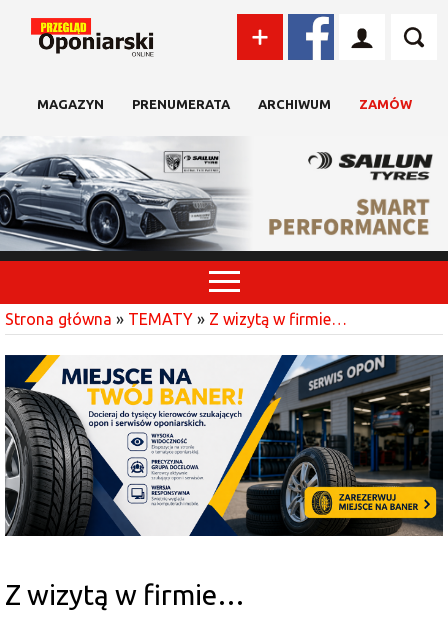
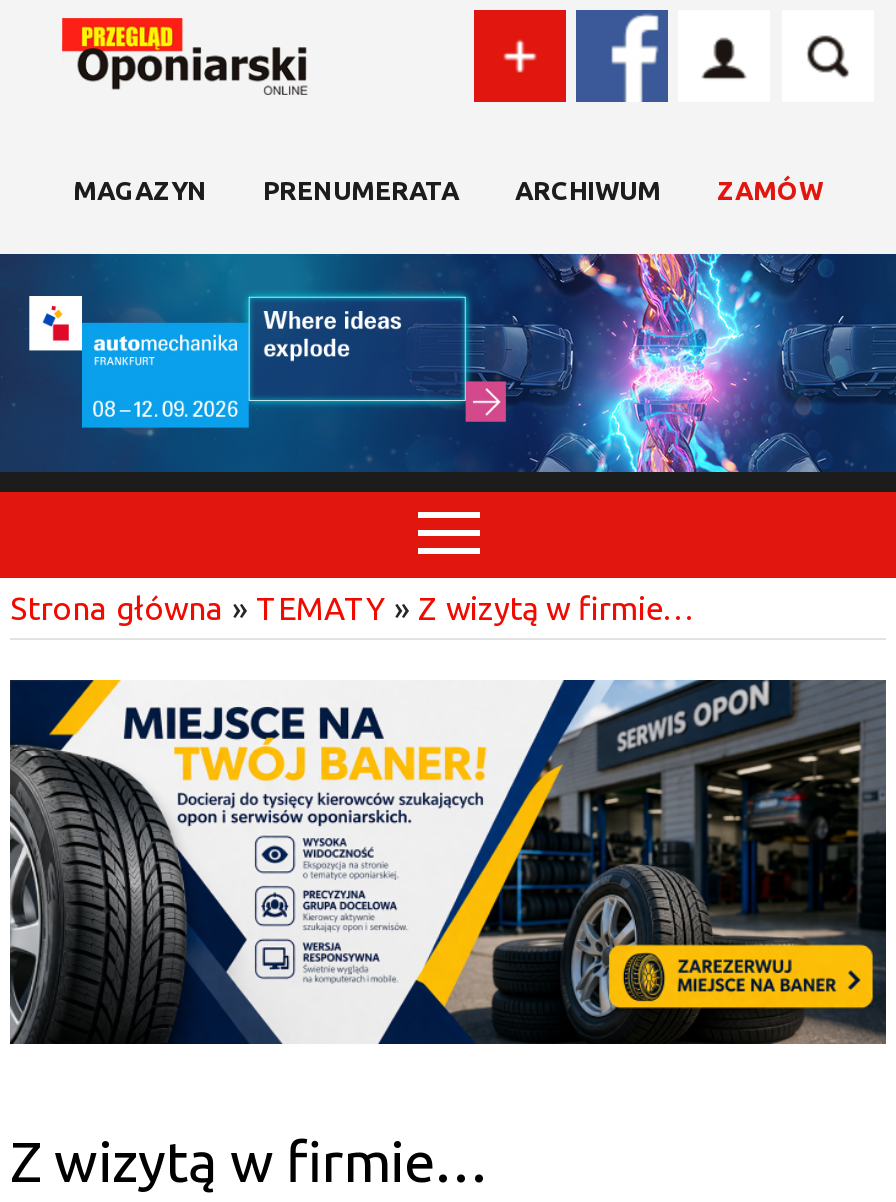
[3,142,445,252] [image] -> [6,252,890,474] [image]

